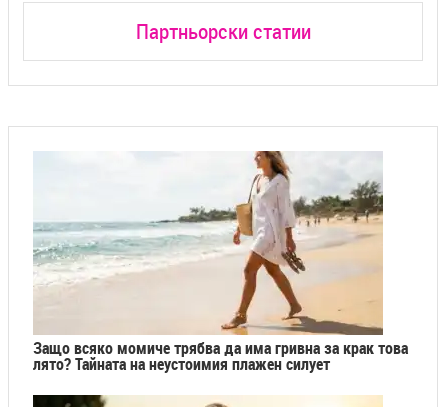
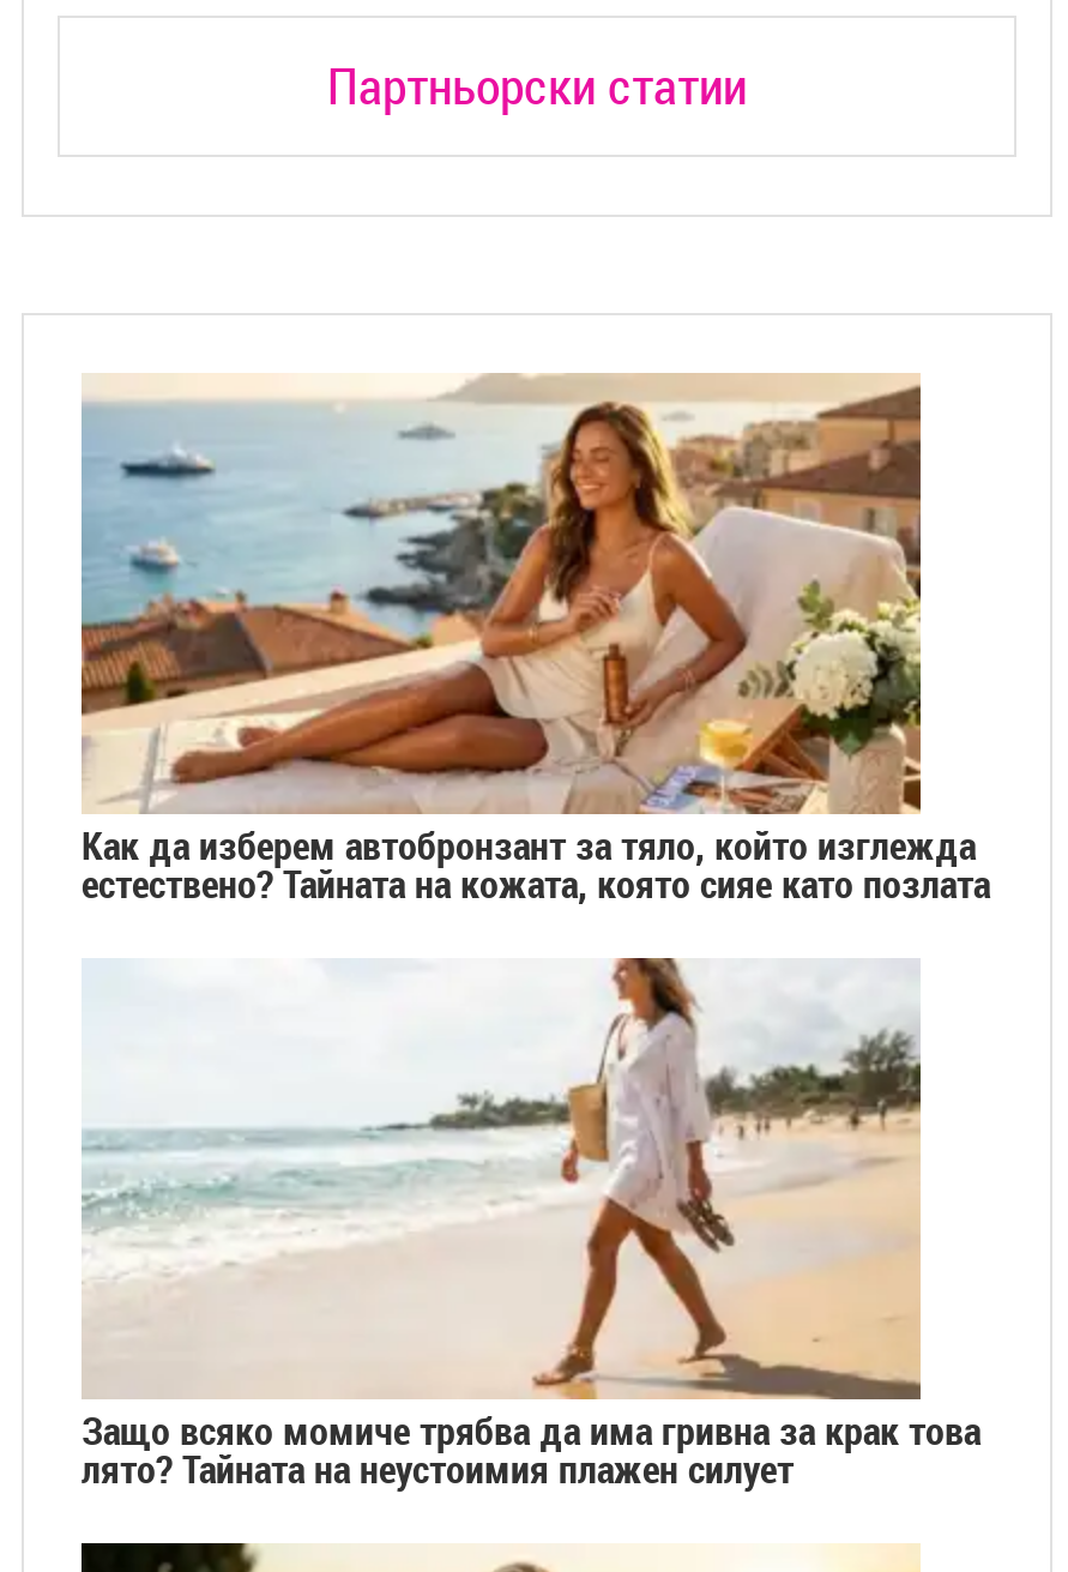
none -> [79,373,990,909] [image] | Как да изберем автобронзант за тяло, който изглежда | естествено? Тайната на кожата, която сияе като позлата

